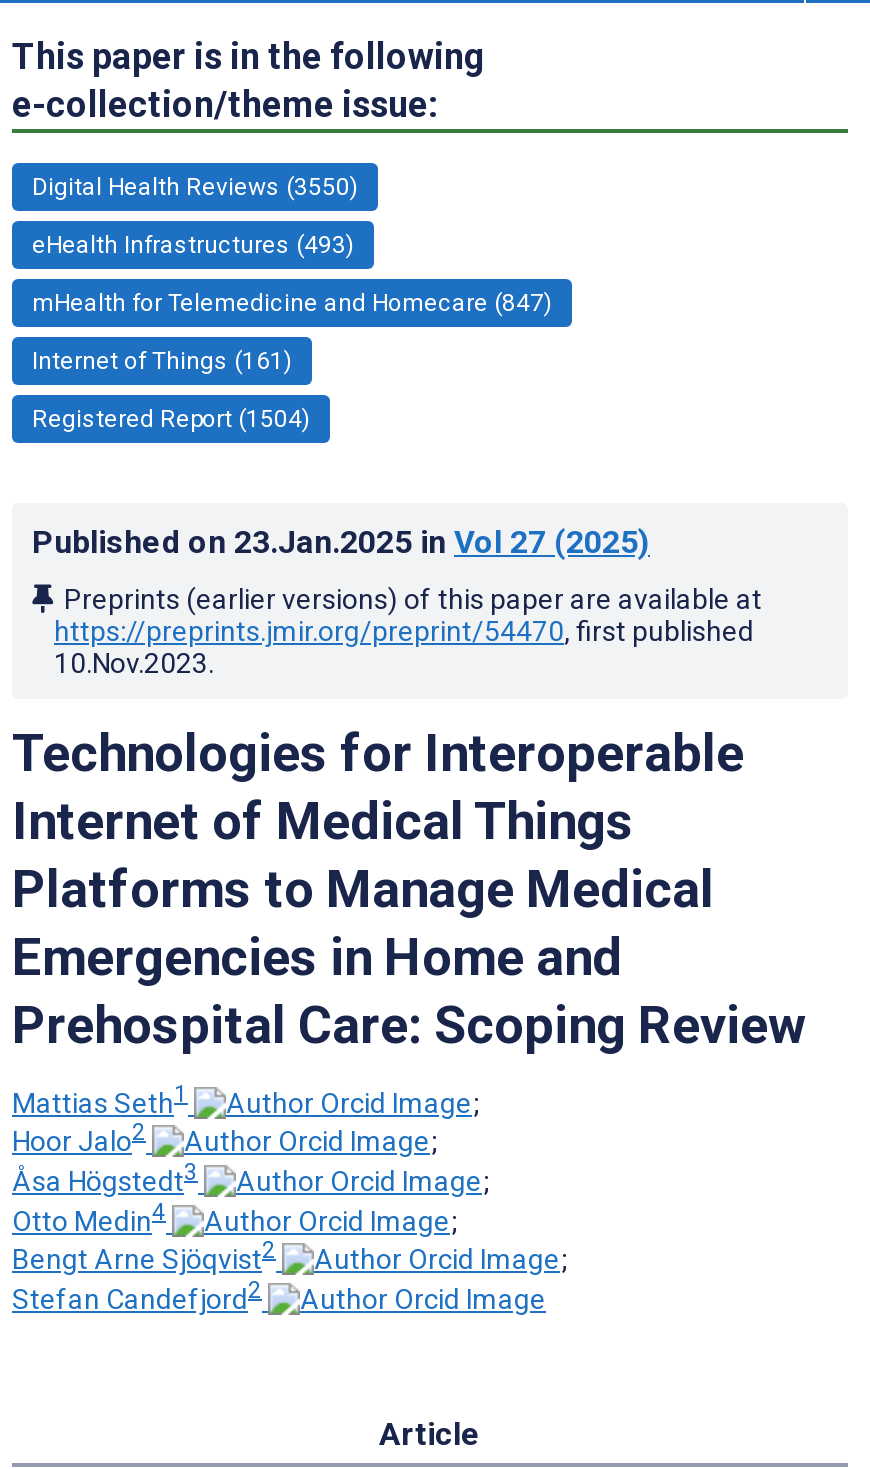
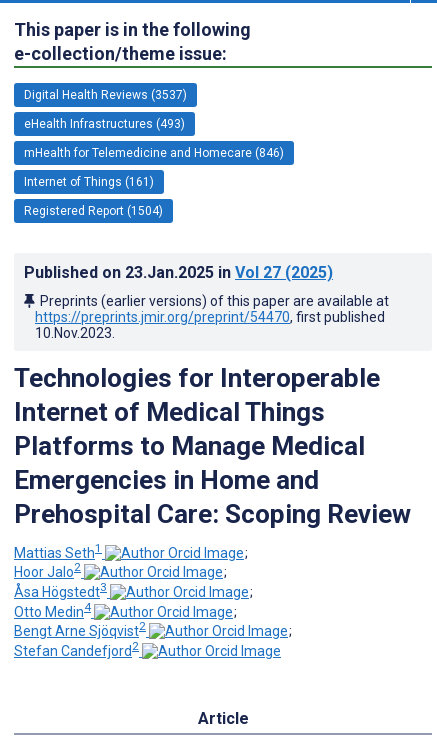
[32,173,358,201] Digital Health Reviews (3550) -> [24,88,187,102] Digital Health Reviews (3537)
[32,289,552,317] mHealth for Telemedicine and Homecare (847) -> [24,146,284,160] mHealth for Telemedicine and Homecare (846)

